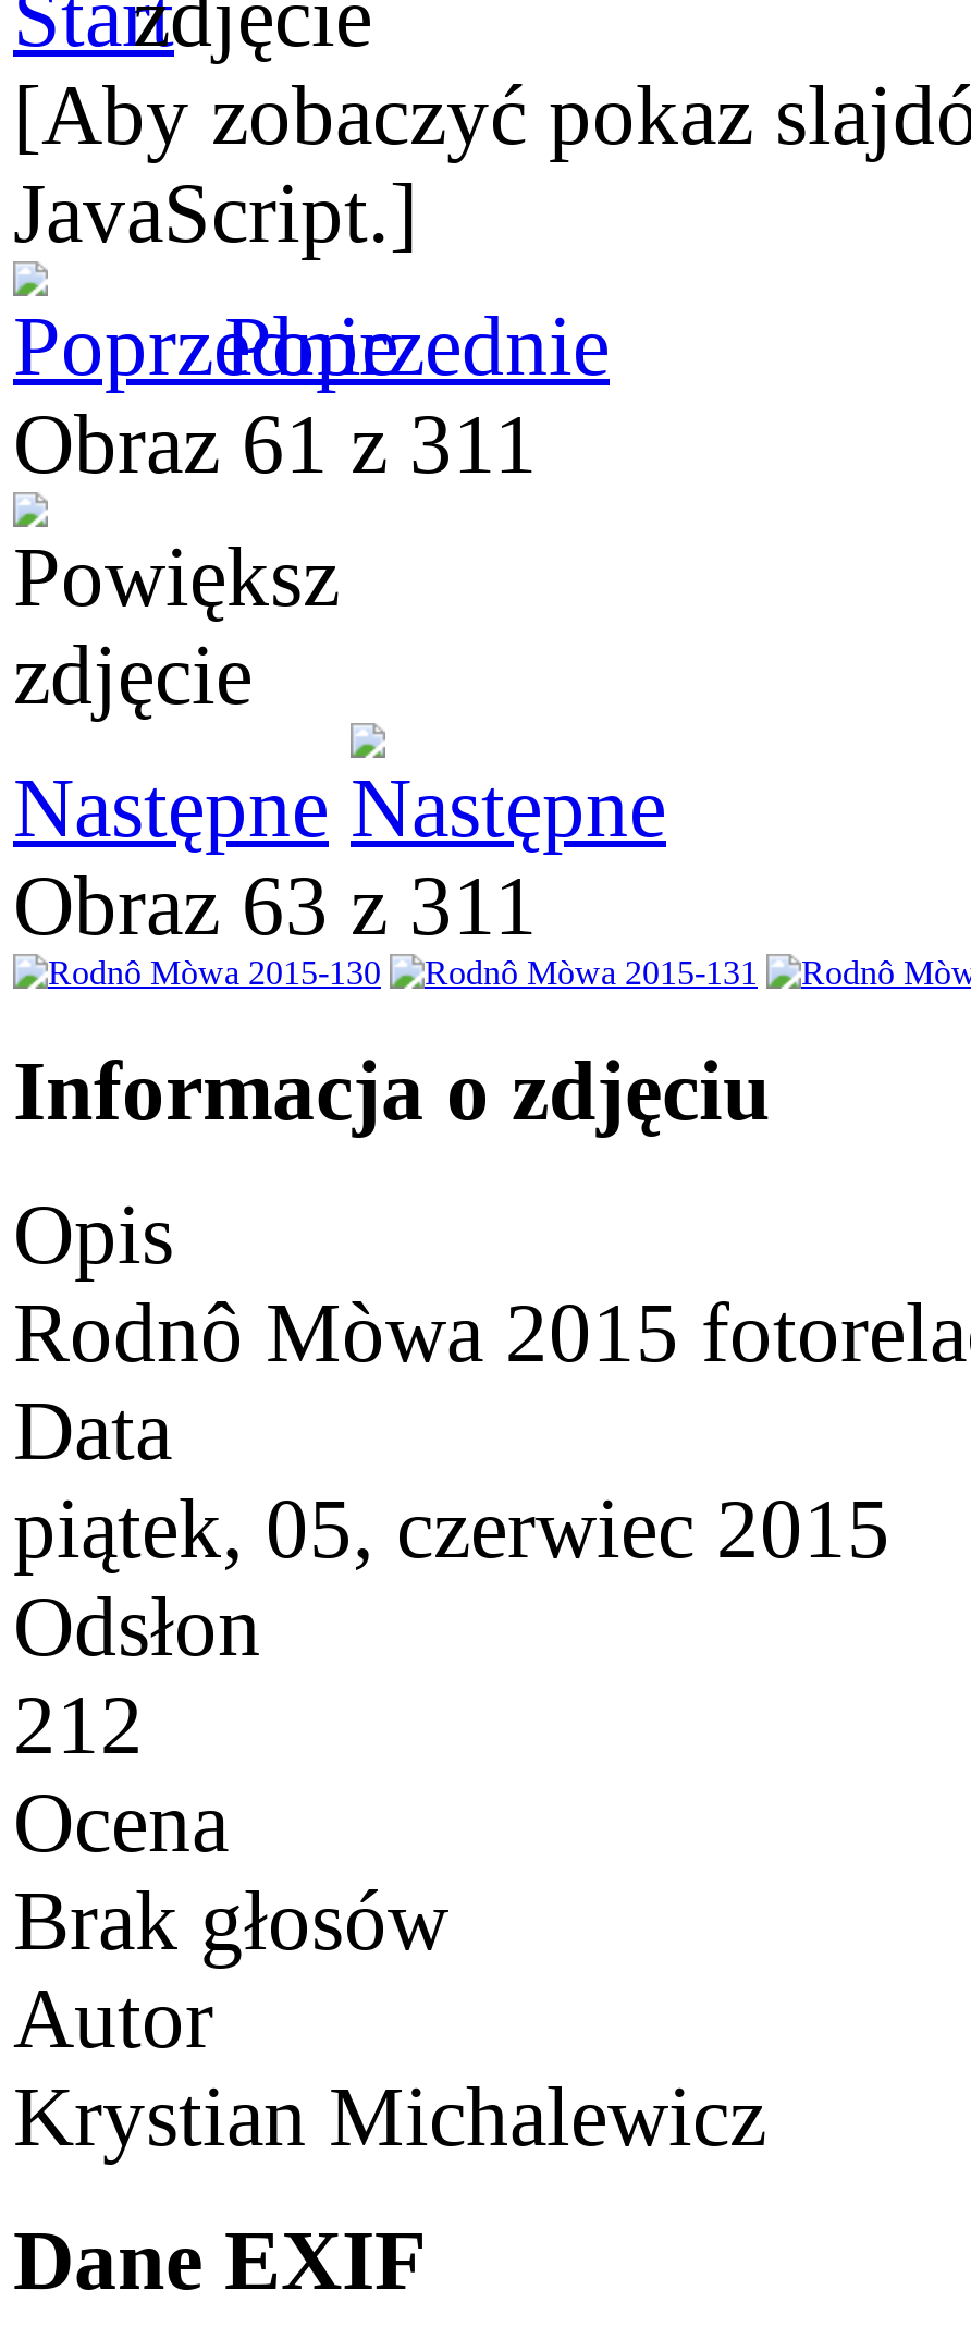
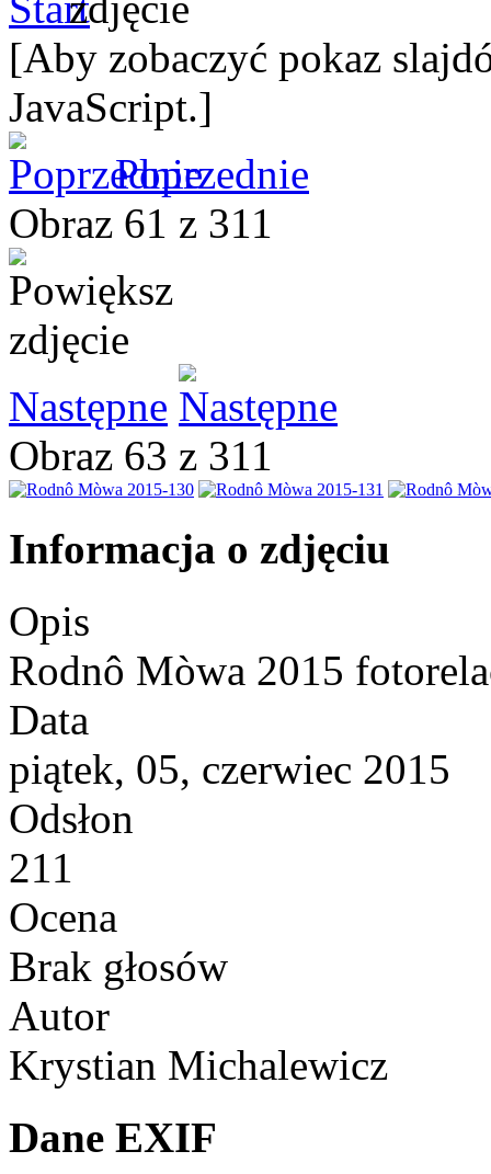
[13,1677,144,1770] 212 -> [9,844,73,891] 211

